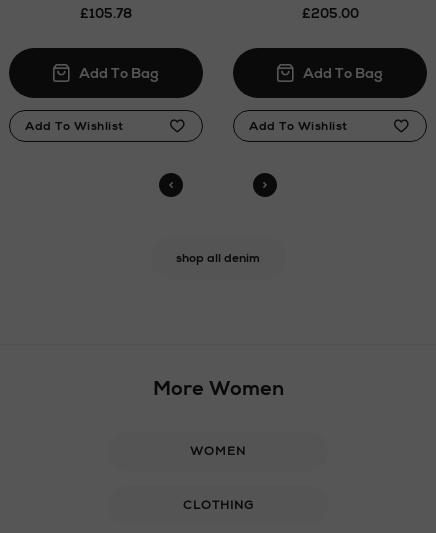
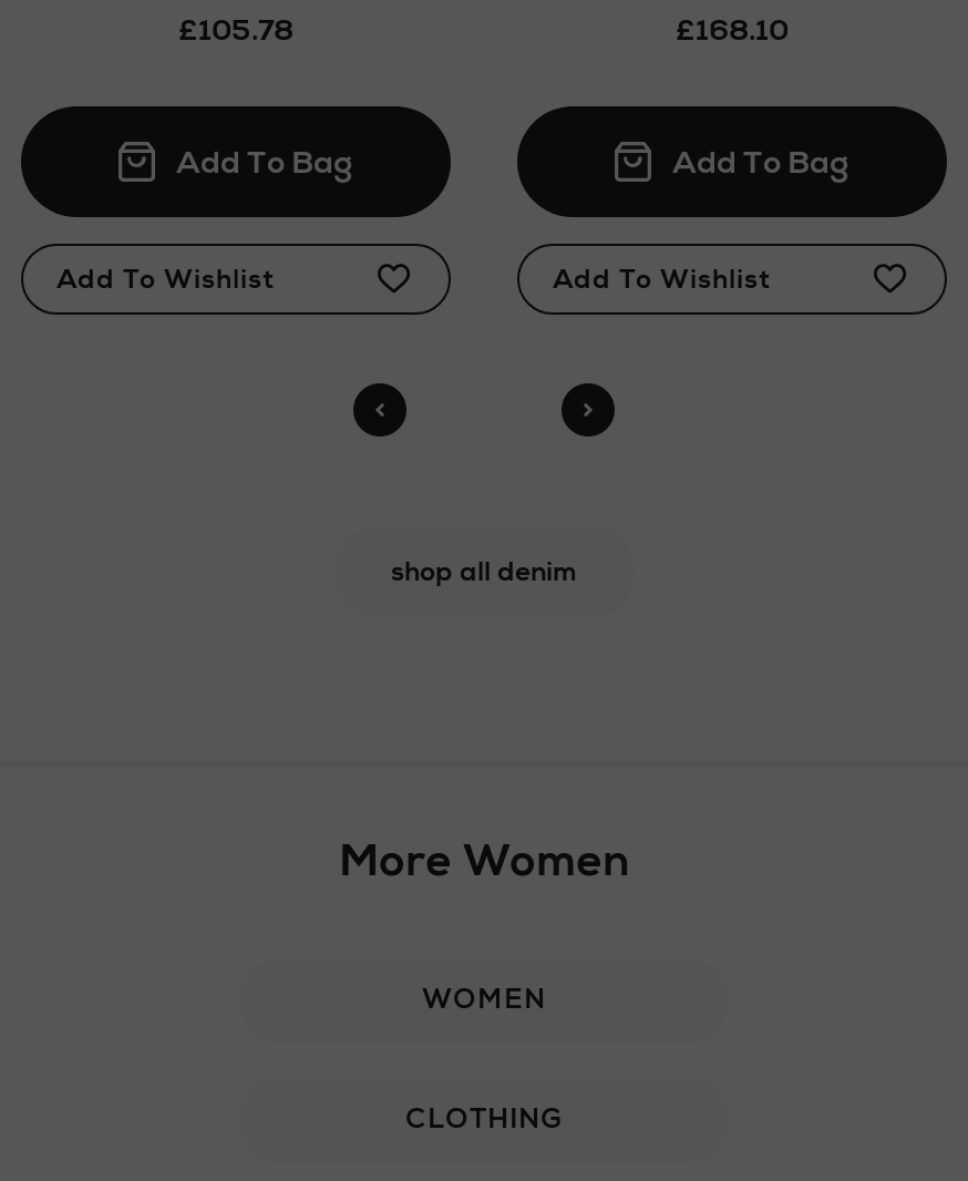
[301,5,358,22] £205.00 -> [676,11,789,49] £168.10

